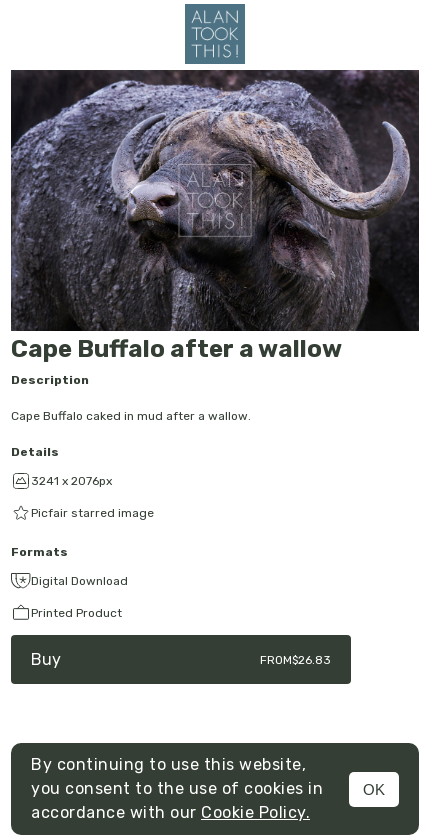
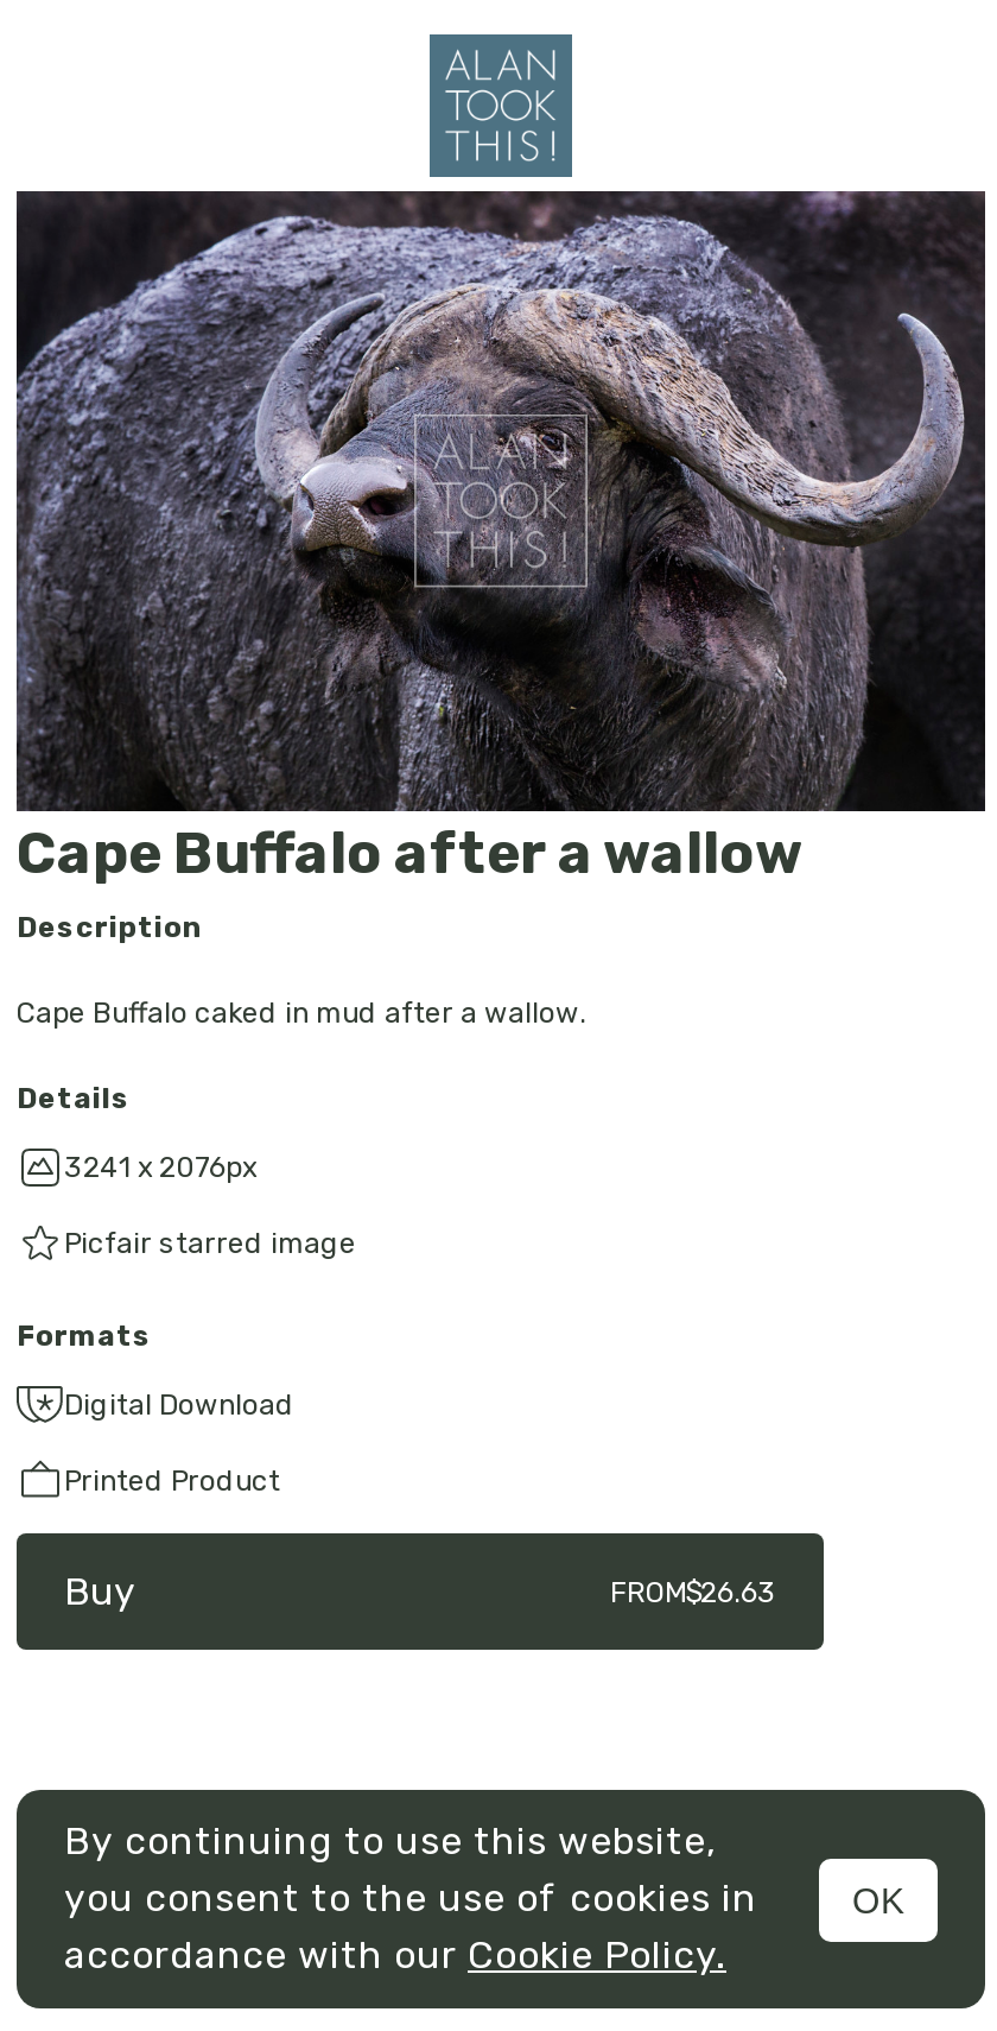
[260,652,331,666] FROM$26.83 -> [610,1575,776,1608] FROM$26.63

